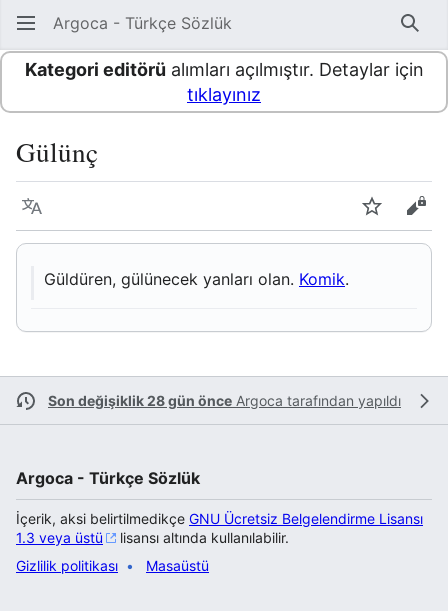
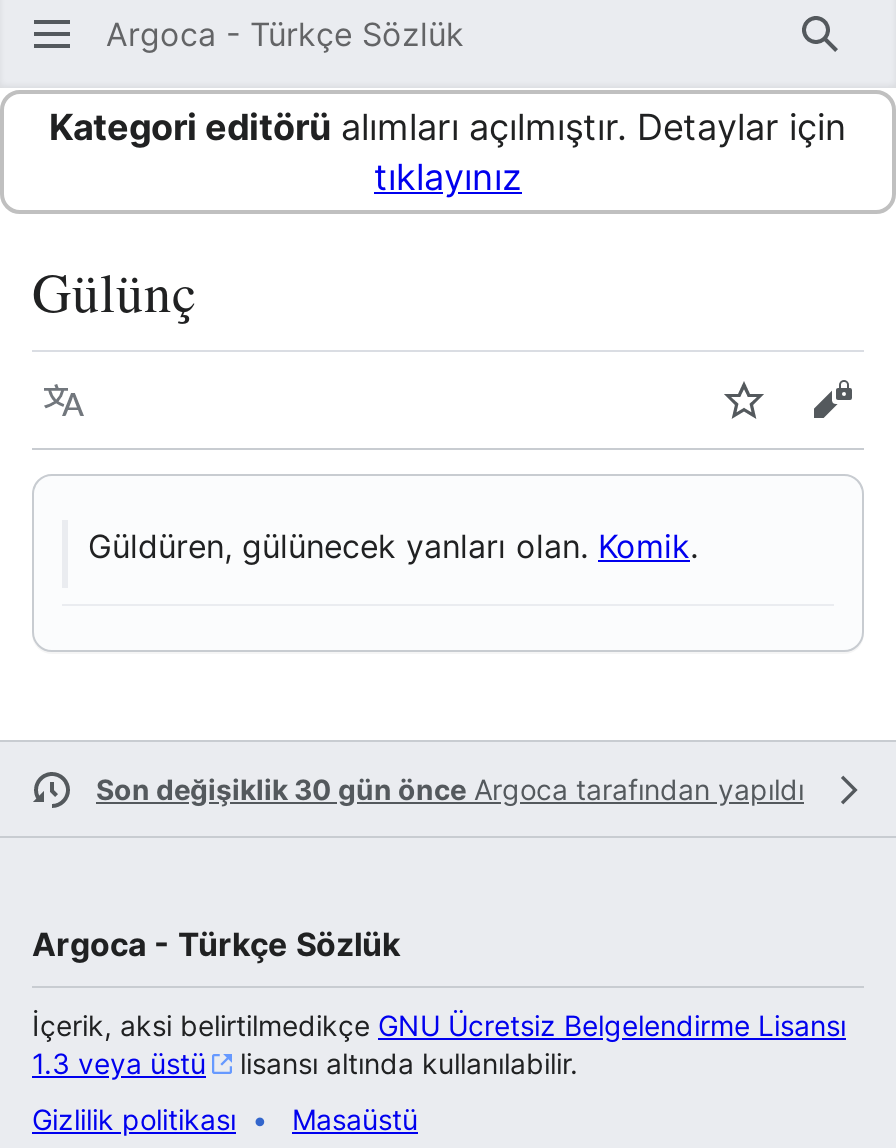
[48,392,401,409] Son değişiklik 28 gün önce Argoca tarafından yapıldı -> [96,772,804,806] Son değişiklik 30 gün önce Argoca tarafından yapıldı

